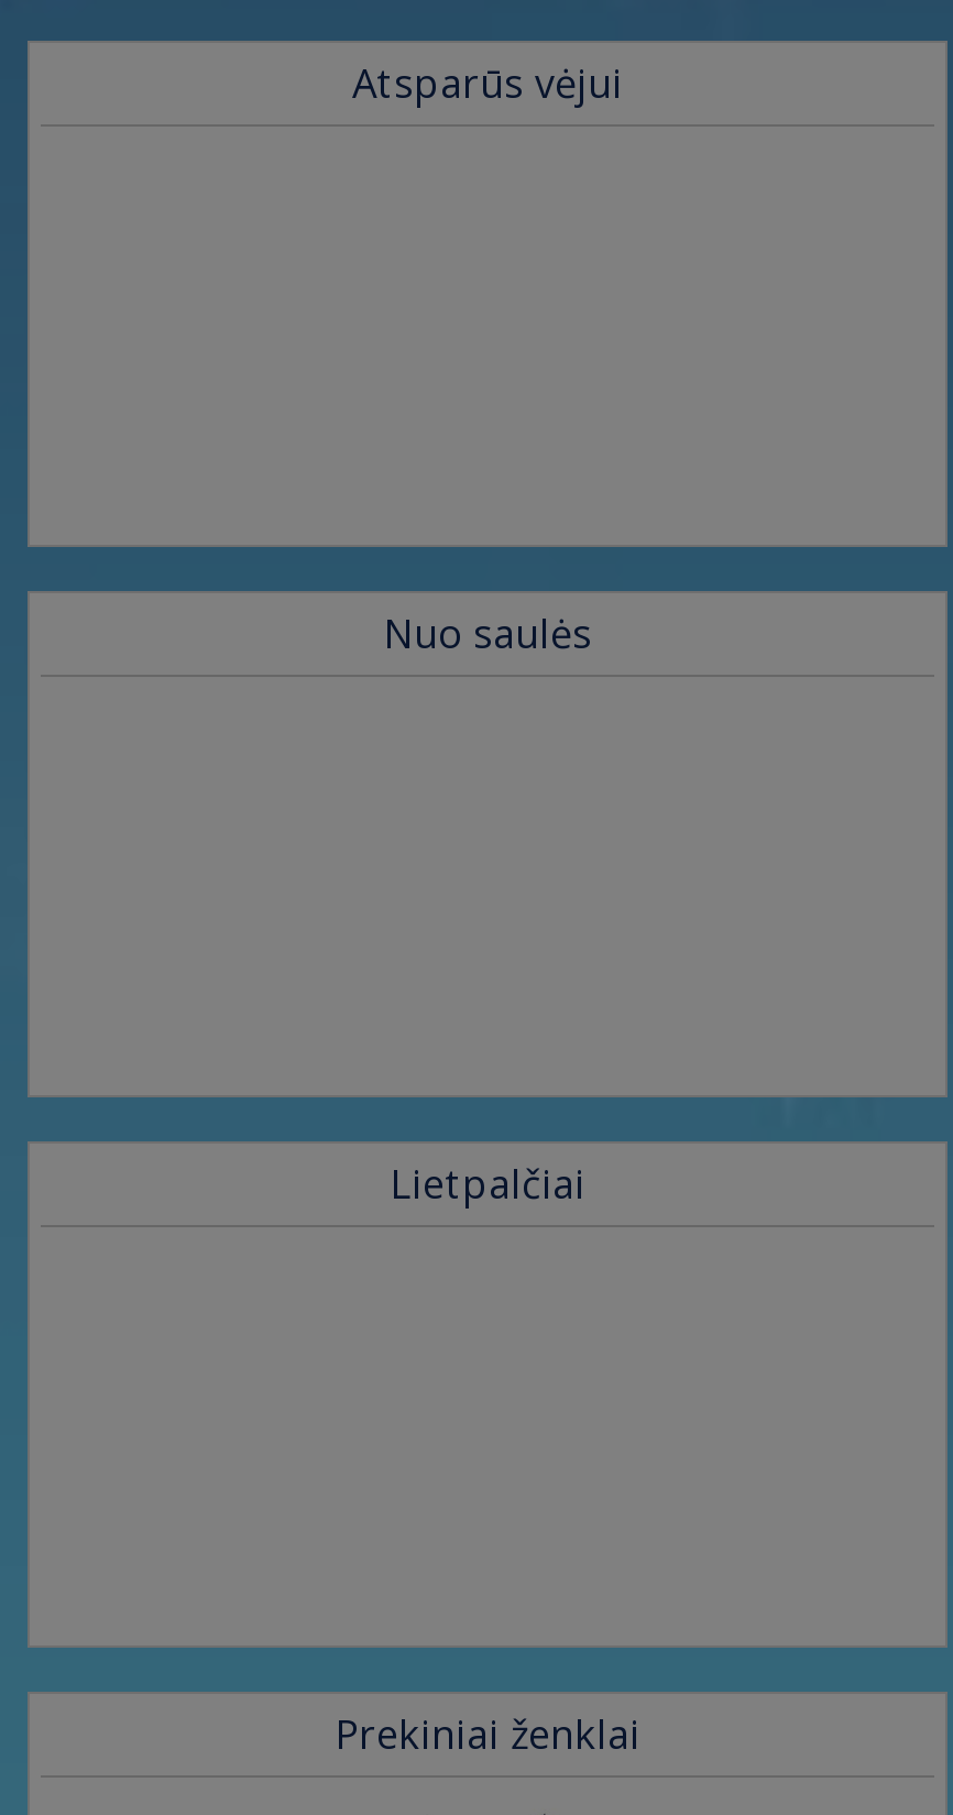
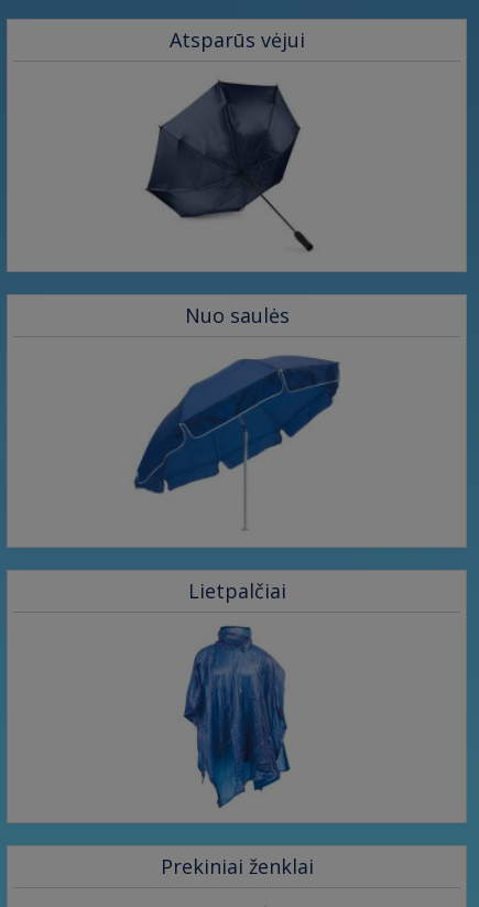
none -> [144,79,315,252] [image]
none -> [133,355,340,531] [image]
none -> [183,625,291,809] [image]

